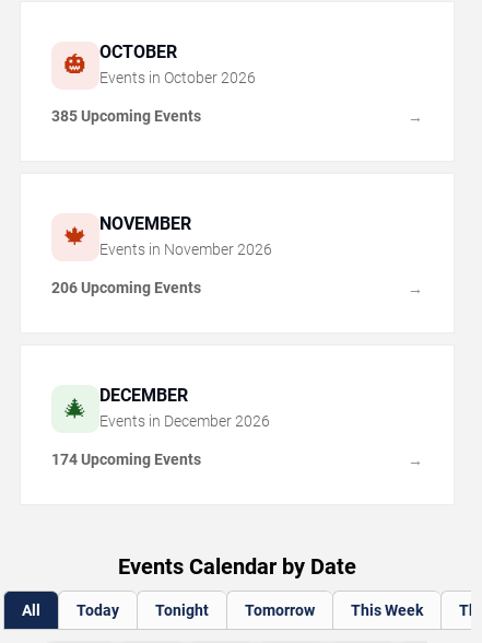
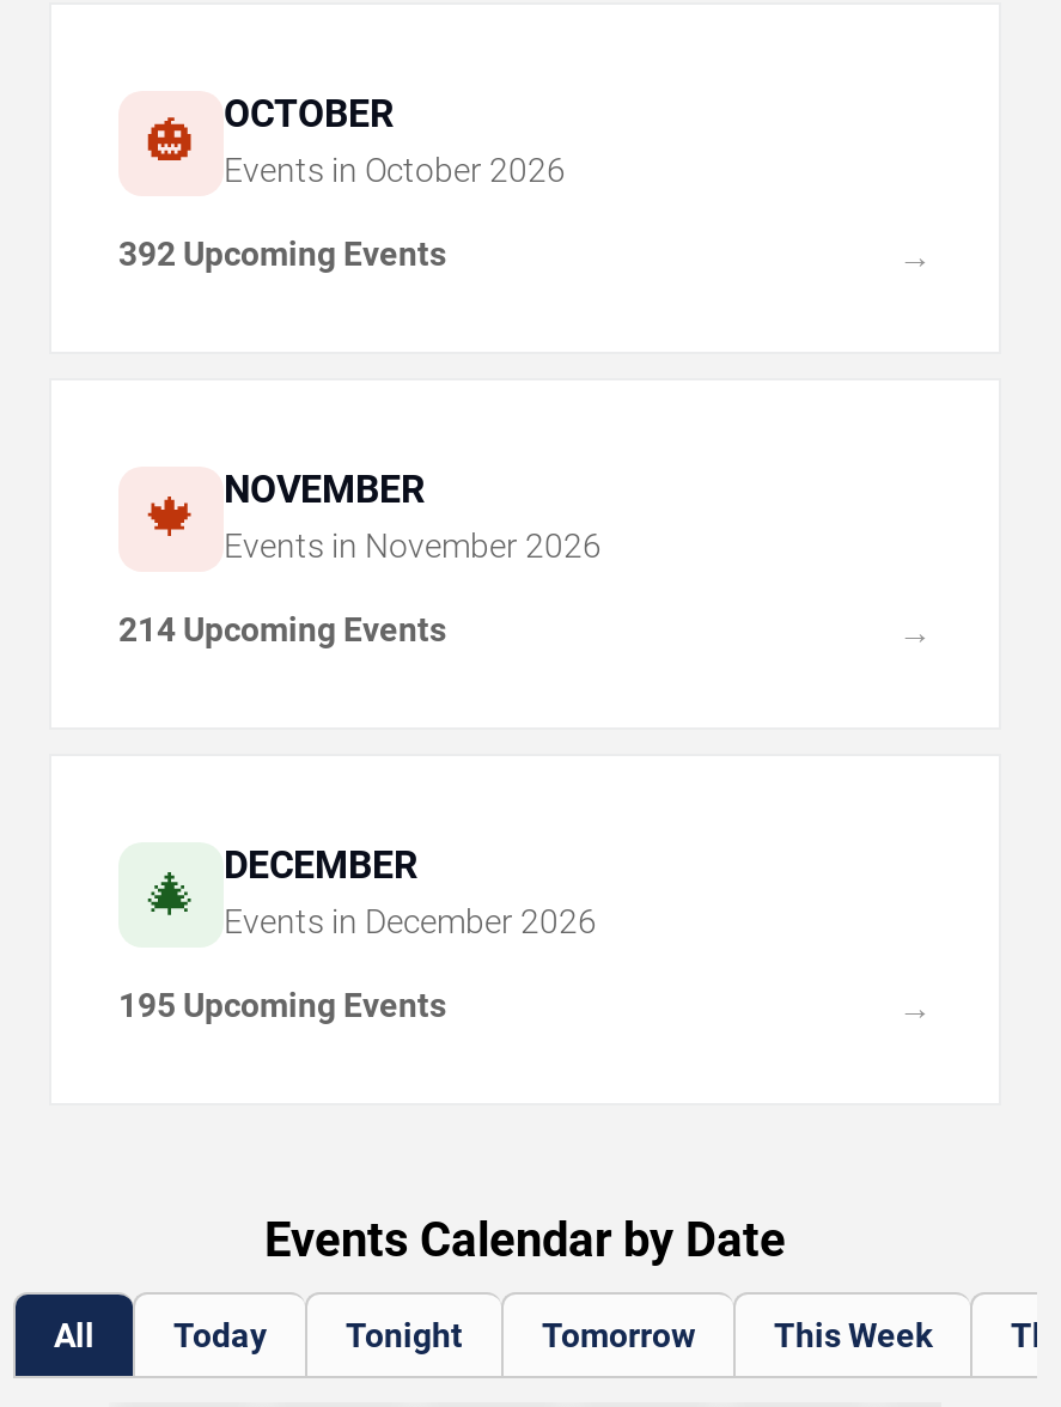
[51,108,201,125] 385 Upcoming Events -> [118,235,446,274] 392 Upcoming Events
[51,279,201,297] 206 Upcoming Events -> [118,611,446,649] 214 Upcoming Events
[51,451,201,468] 174 Upcoming Events -> [118,987,446,1025] 195 Upcoming Events

